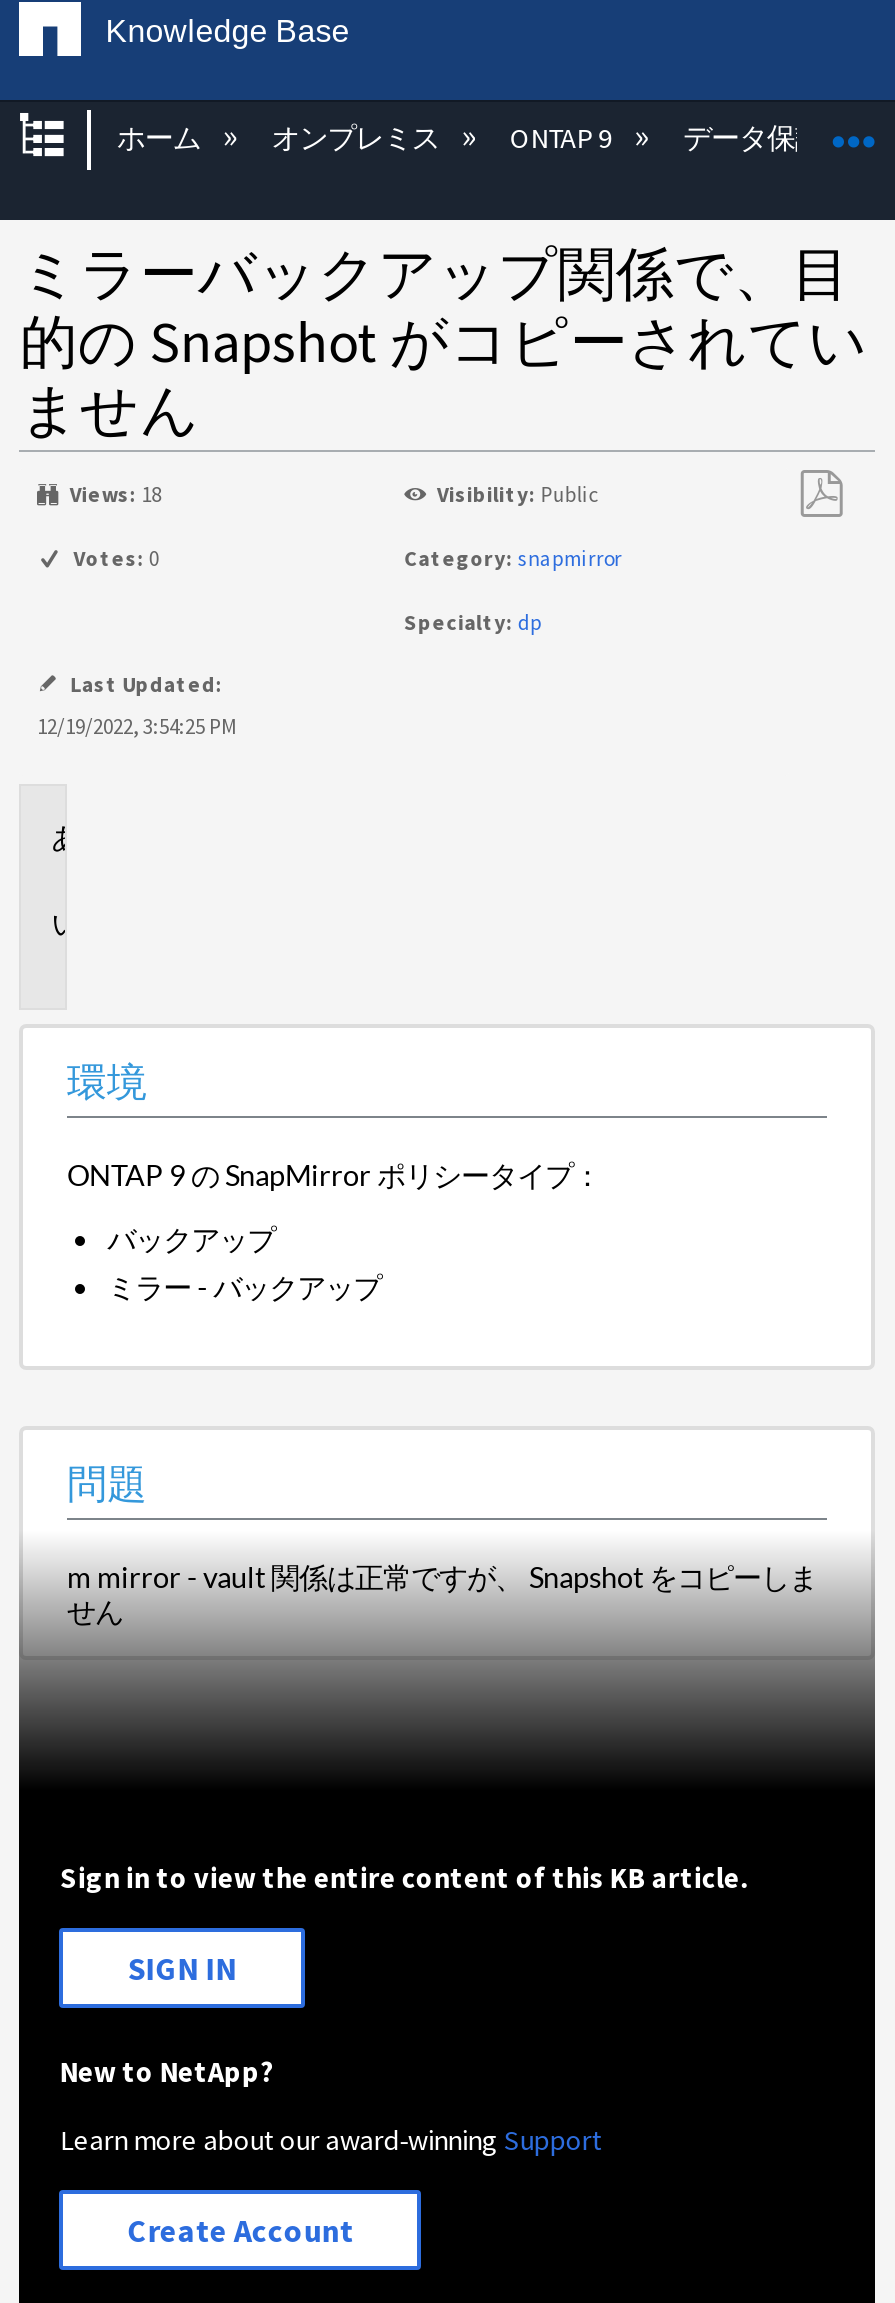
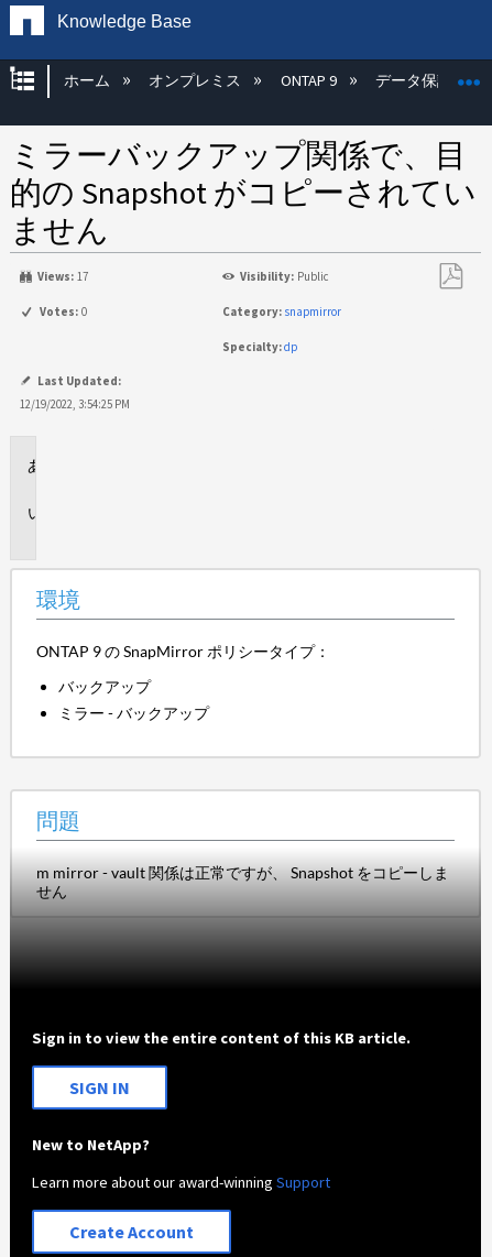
[70,480,161,508] Views: 18 -> [38,269,88,284] Views: 17

